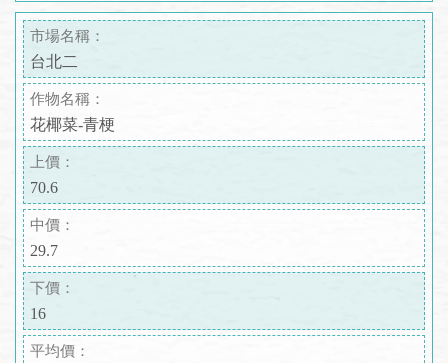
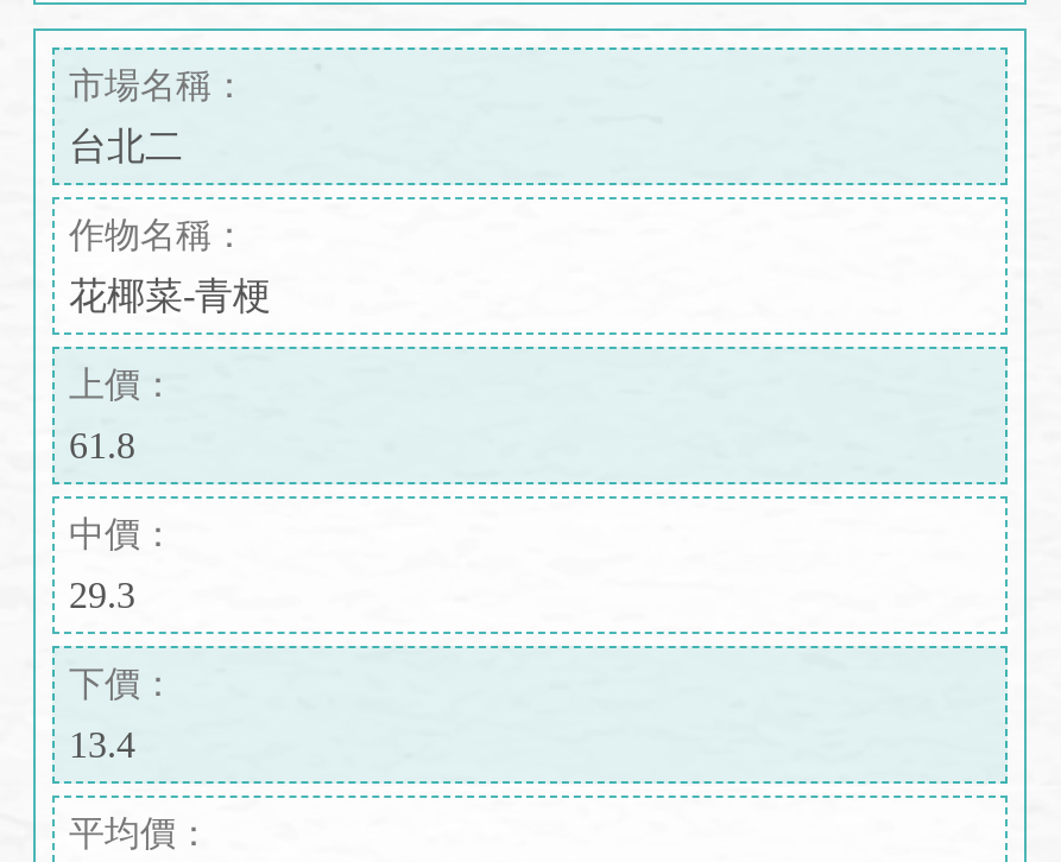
[30,178,58,195] 70.6 -> [69,424,135,464] 61.8
[30,241,58,258] 29.7 -> [69,573,135,614] 29.3
[30,304,46,321] 16 -> [69,723,135,763] 13.4

